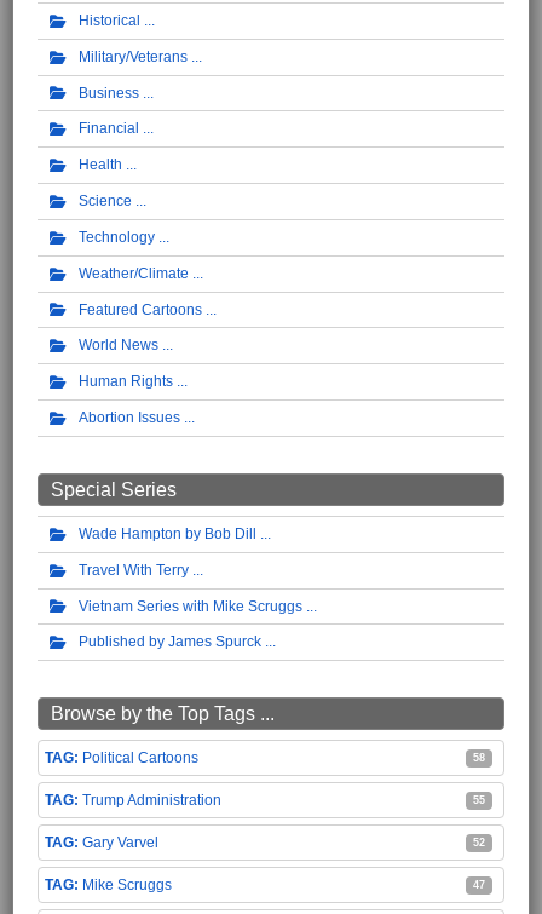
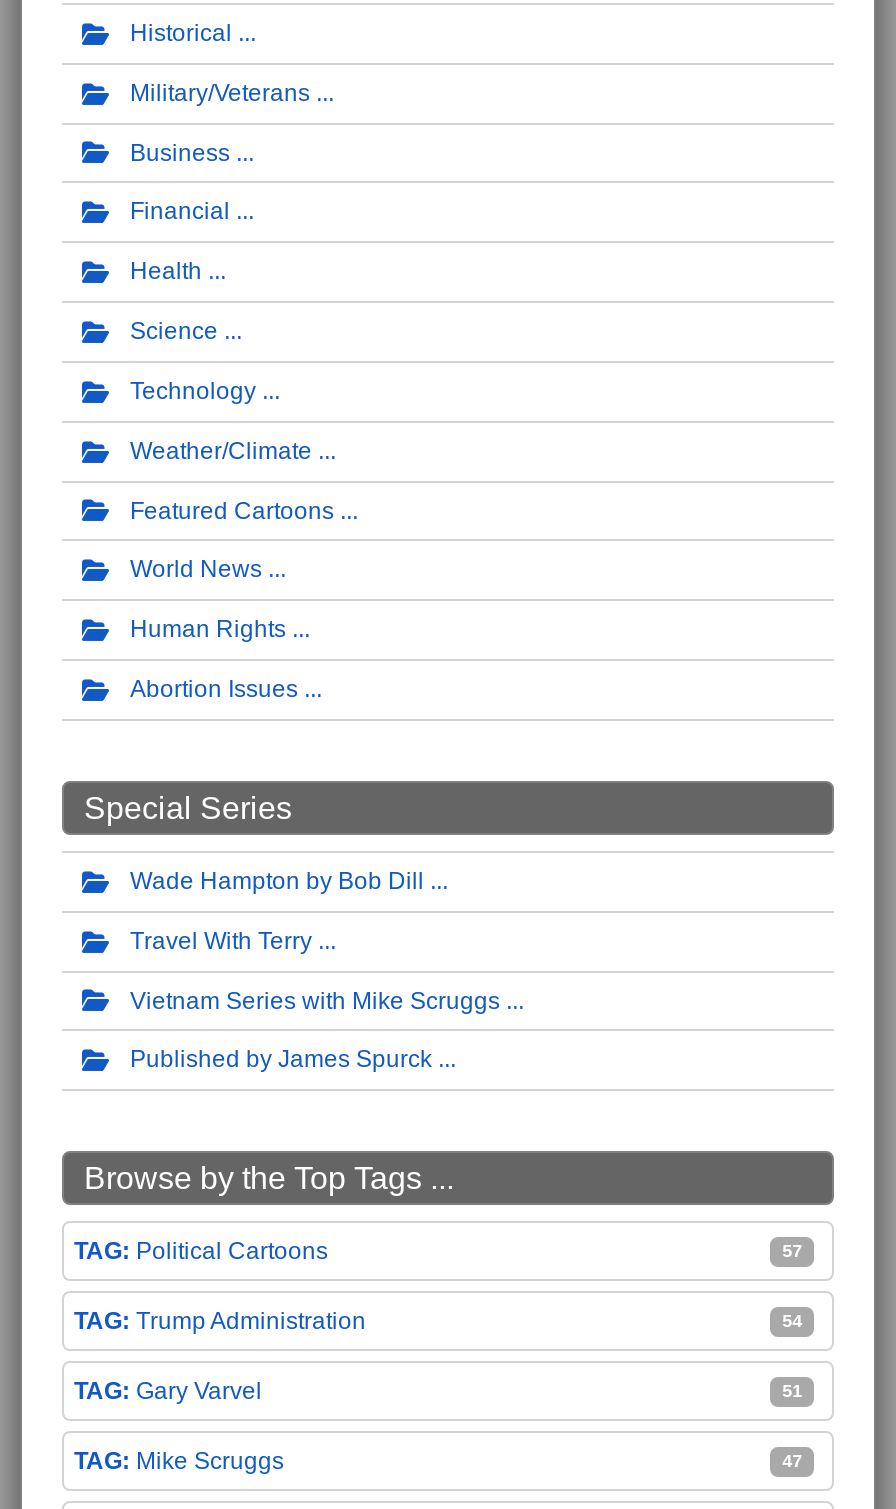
[473,752,485,764] 58 -> [782,1242,802,1262] 57
[473,795,485,807] 55 -> [782,1312,802,1332] 54
[473,837,485,849] 52 -> [782,1382,802,1402] 51

